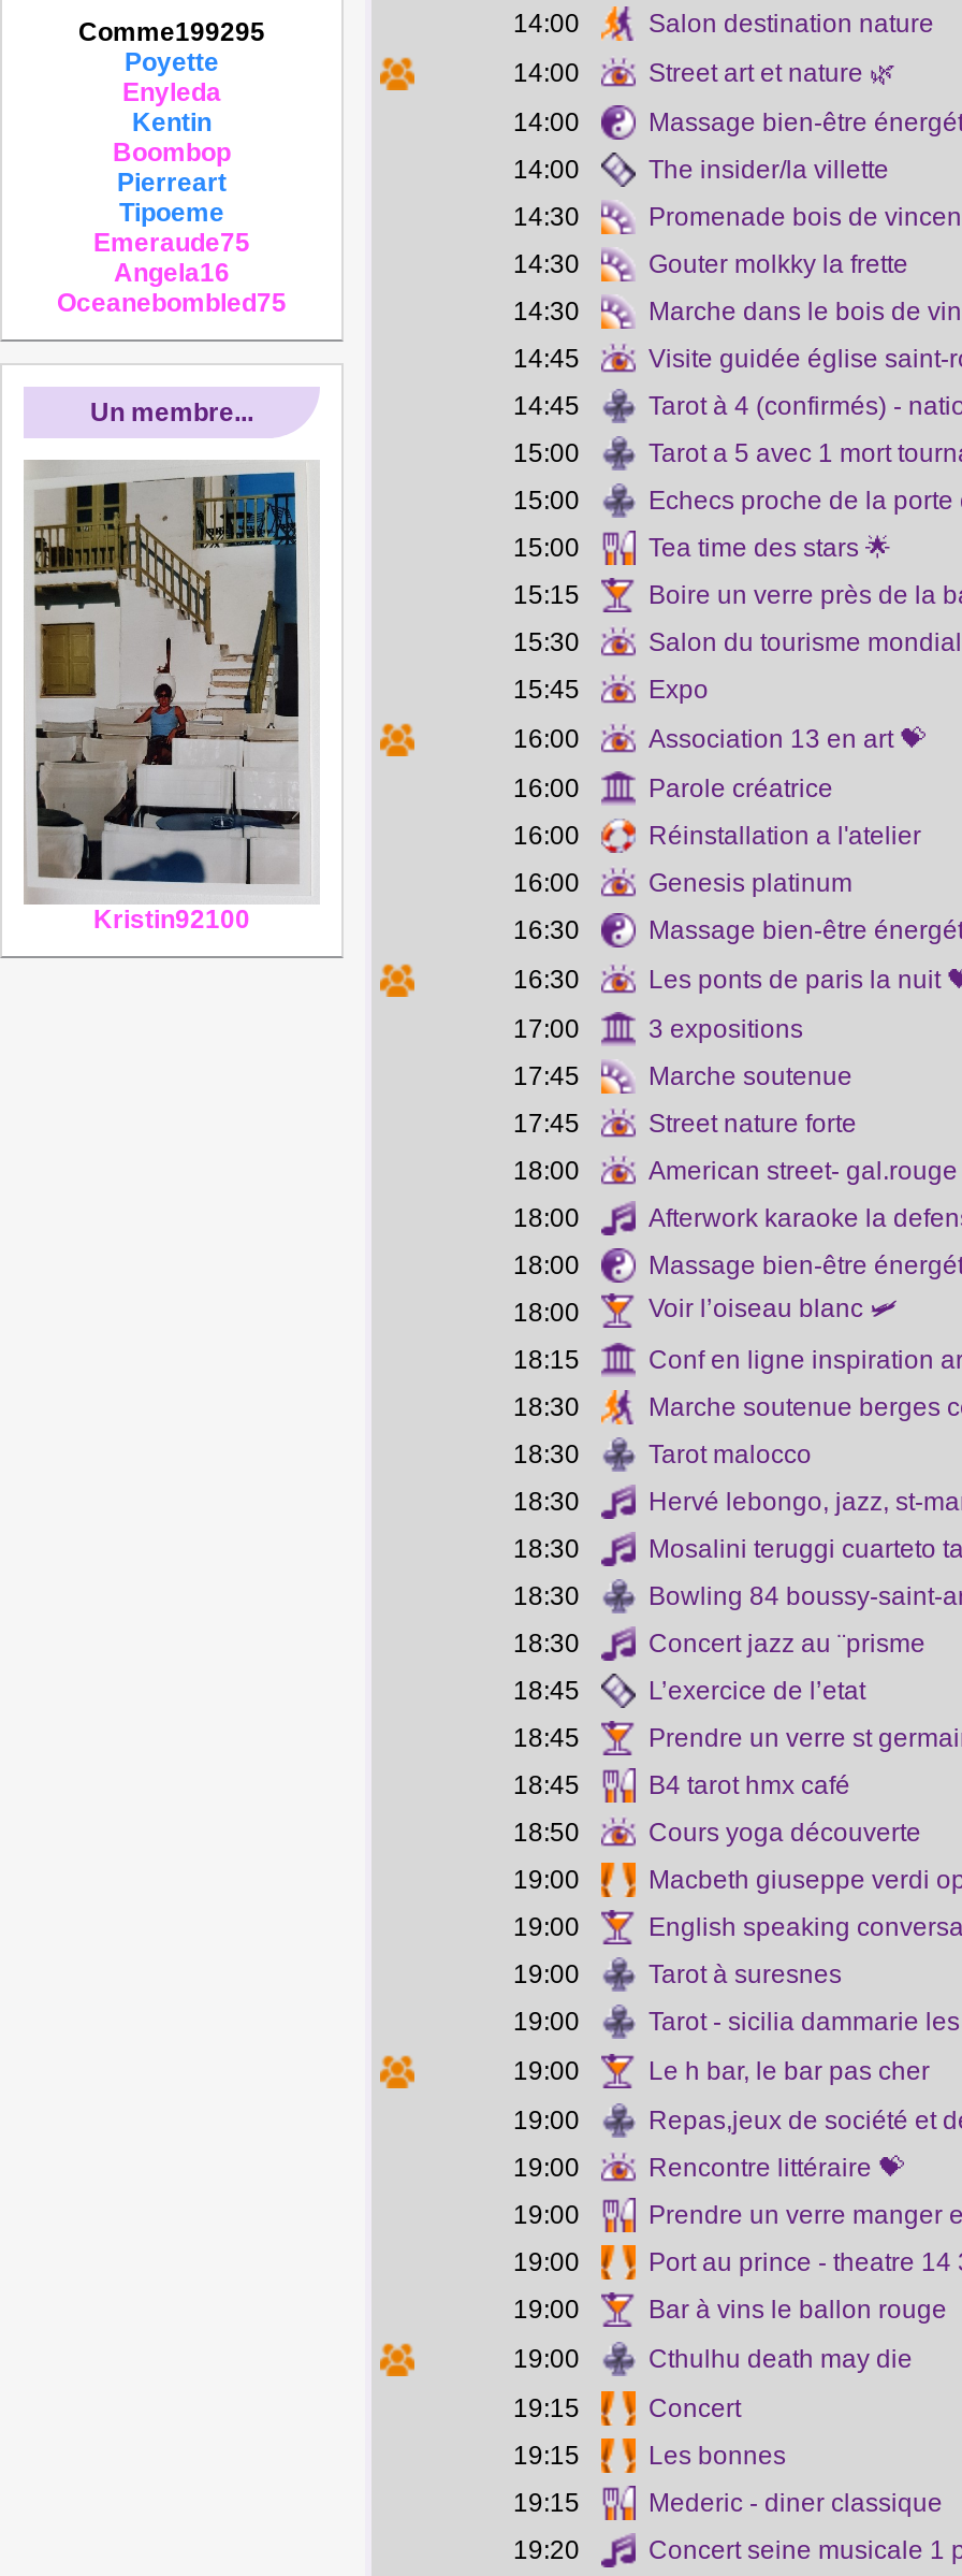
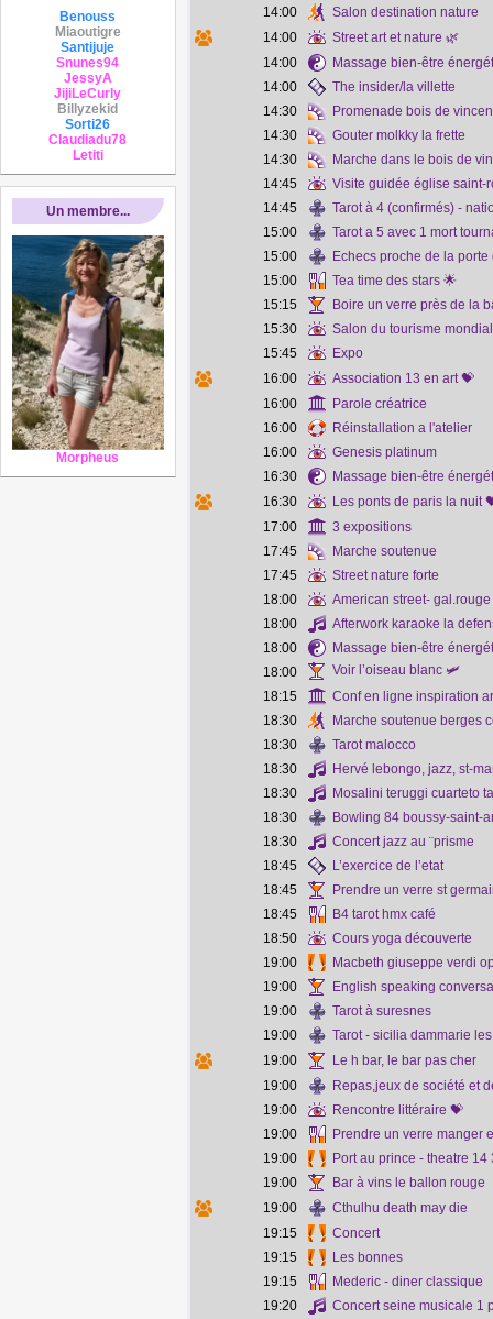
[57,17,287,318] Comme199295 | Poyette | Enyleda | Kentin | Boombop | Pierreart | Tipoeme | Emeraude75 | Angela16 | Oceanebombled75 -> [49,9,127,163] Benouss | Miaoutigre | Santijuje | Snunes94 | JessyA | JijiLeCurly | Billyzekid | Sorti26 | Claudiadu78 | Letiti
[24,460,320,934] [image] | Kristin92100 -> [11,234,165,465] [image] | Morpheus

